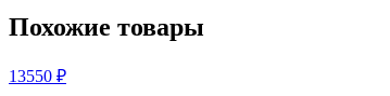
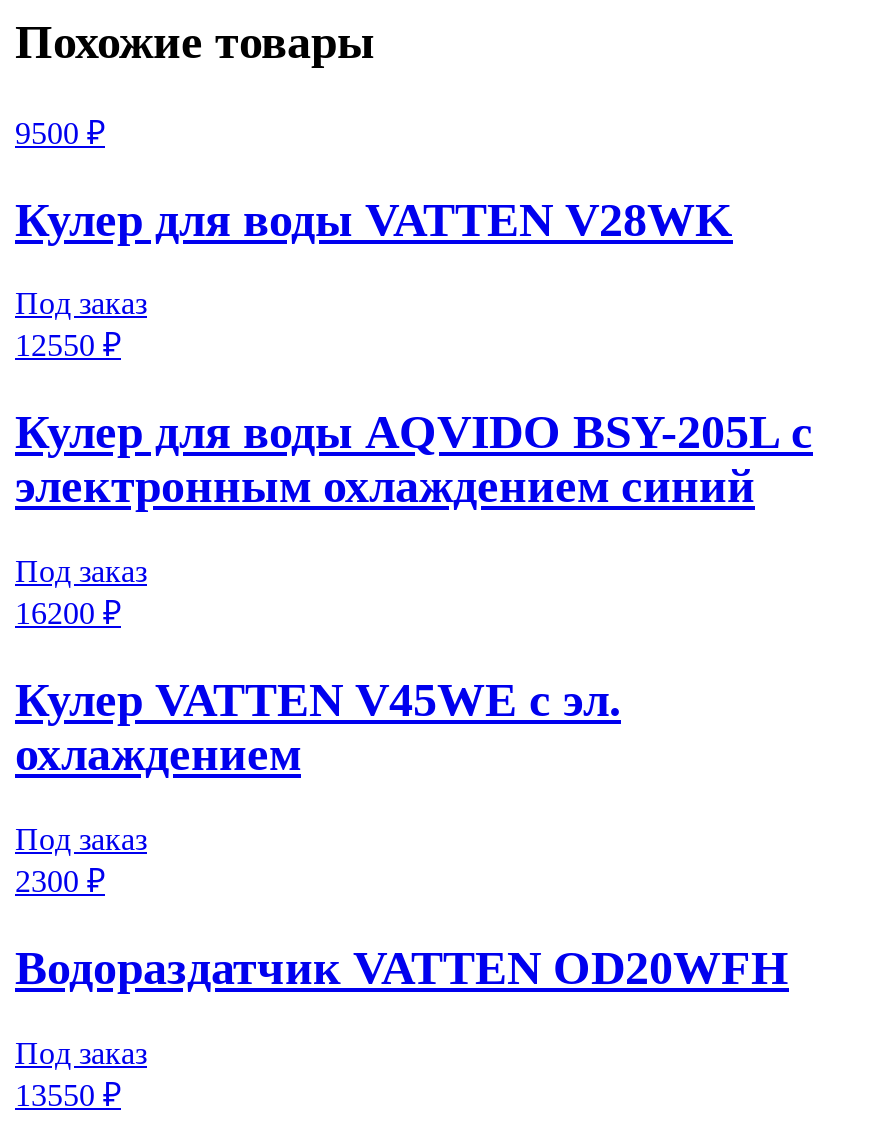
none -> [15,115,813,1070] 9500 ₽ | Кулер для воды VATTEN V28WK | Под заказ | 12550 ₽ | Кулер для воды AQVIDO BSY-205L с | электронным охлаждением синий | Под заказ | 16200 ₽ | Кулер VATTEN V45WE с эл. | охлаждением | Под заказ | 2300 ₽ | Водораздатчик VATTEN OD20WFH | Под заказ

